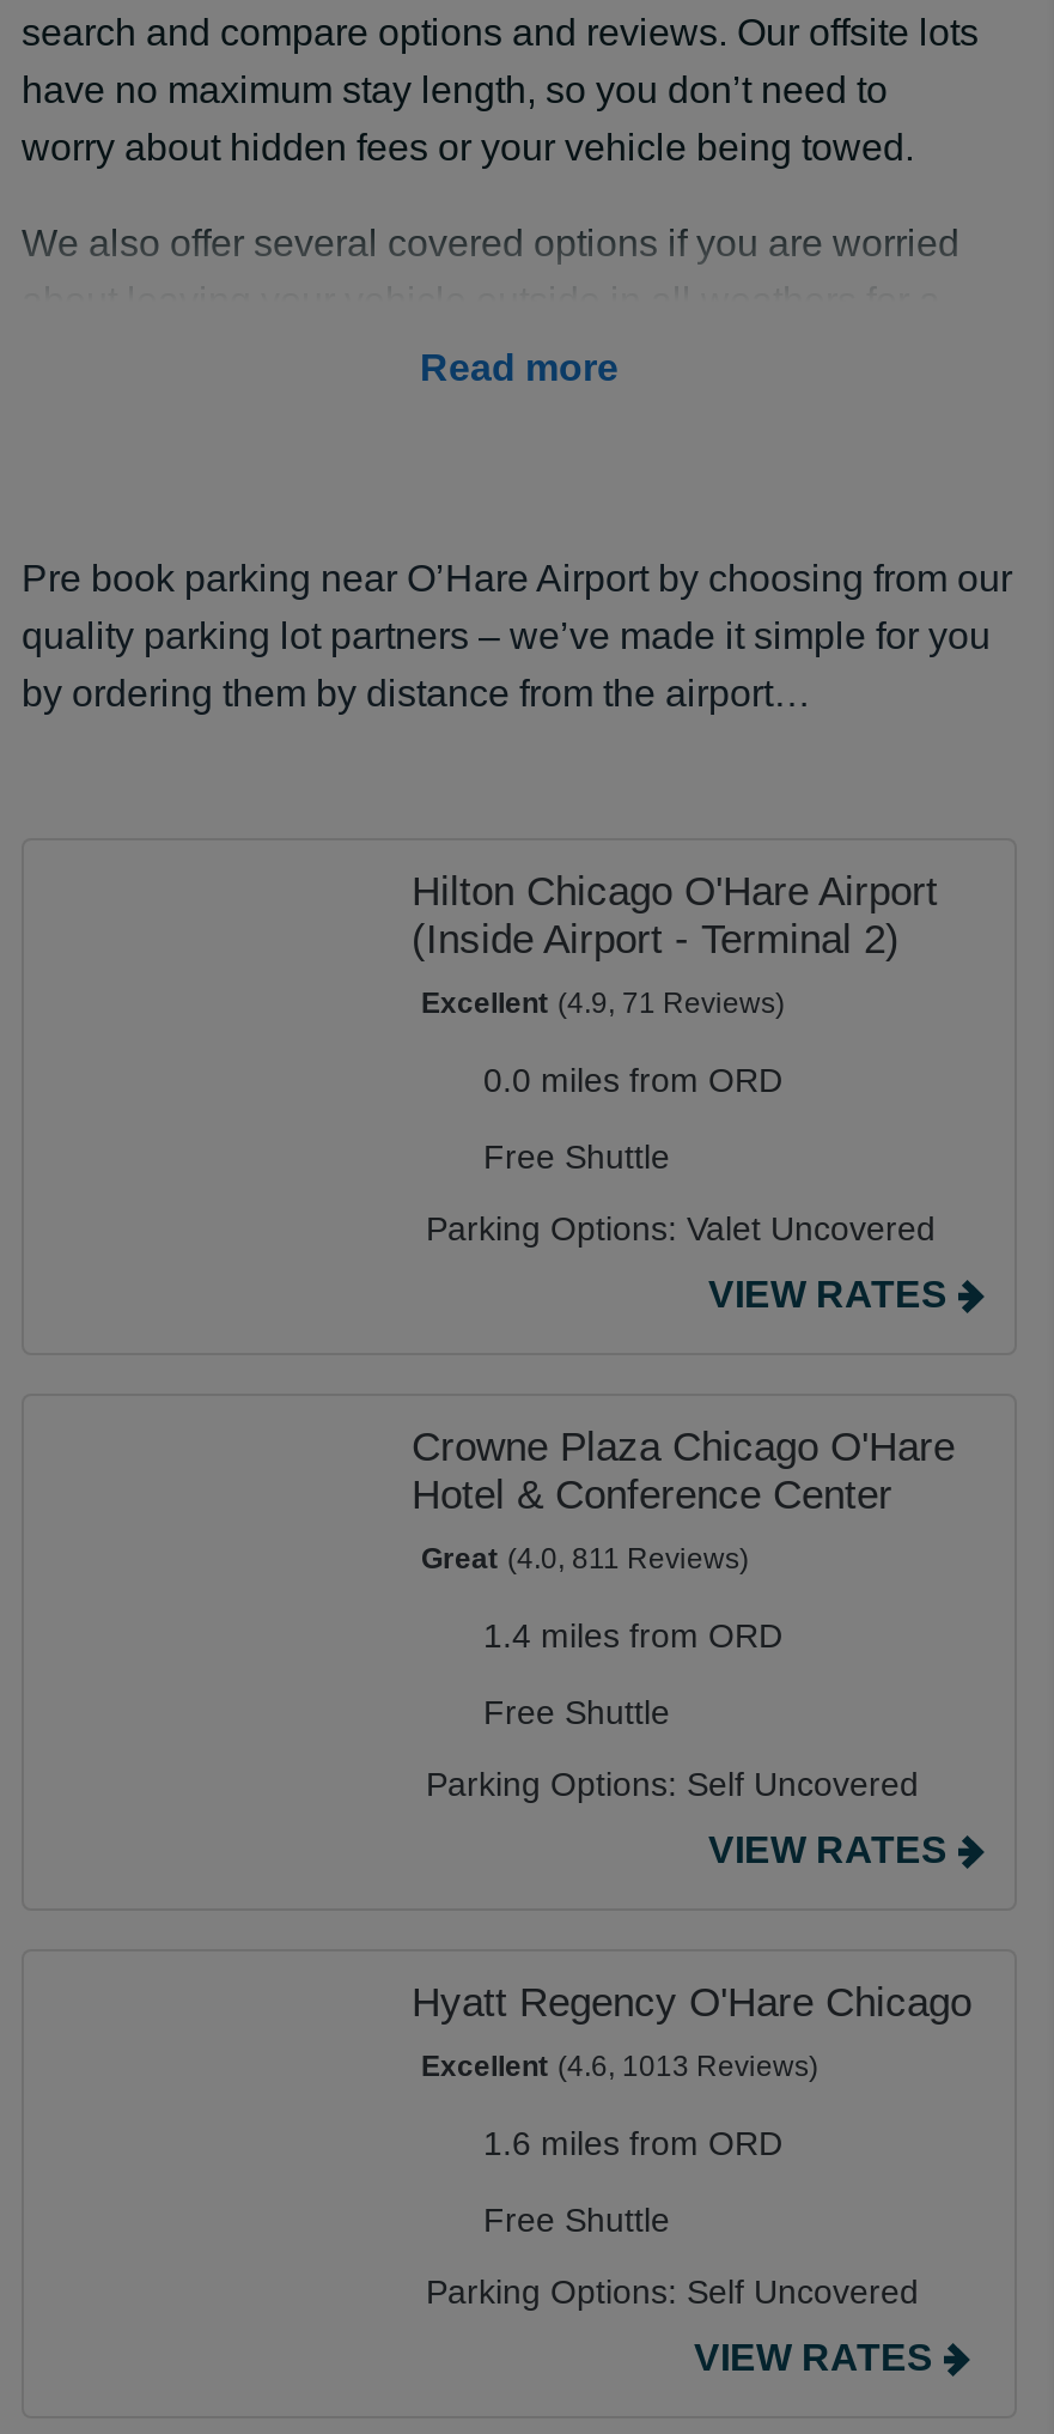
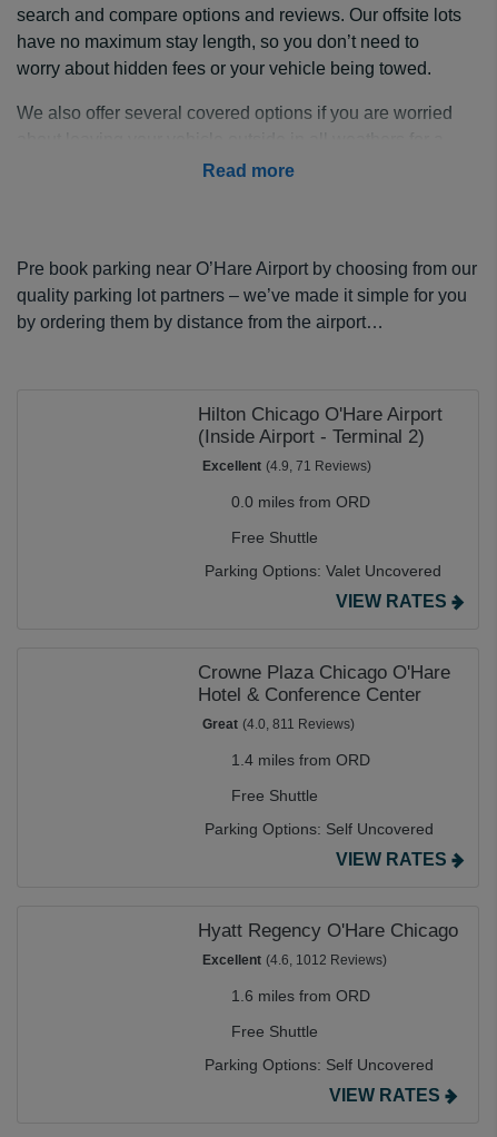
[421,2050,818,2083] Excellent (4.6, 1013 Reviews) -> [202,952,387,968] Excellent (4.6, 1012 Reviews)

